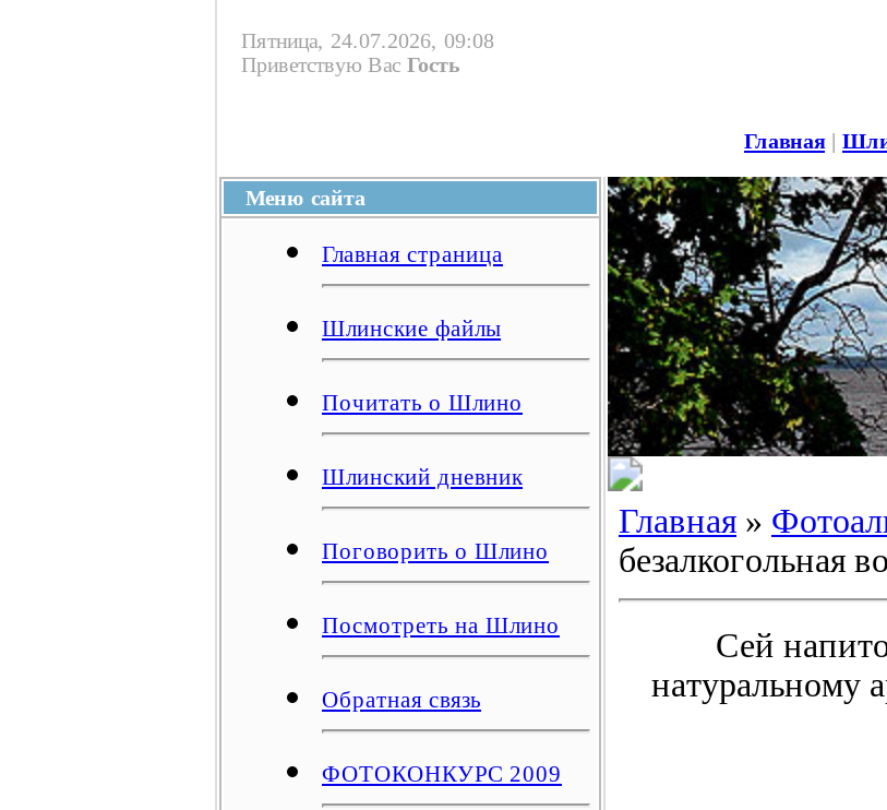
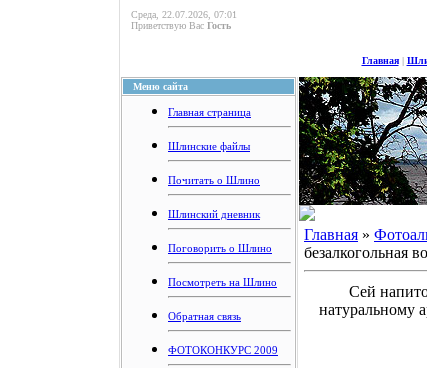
[241,28,494,52] Пятница, 24.07.2026, 09:08 -> [131,9,237,20] Среда, 22.07.2026, 07:01

